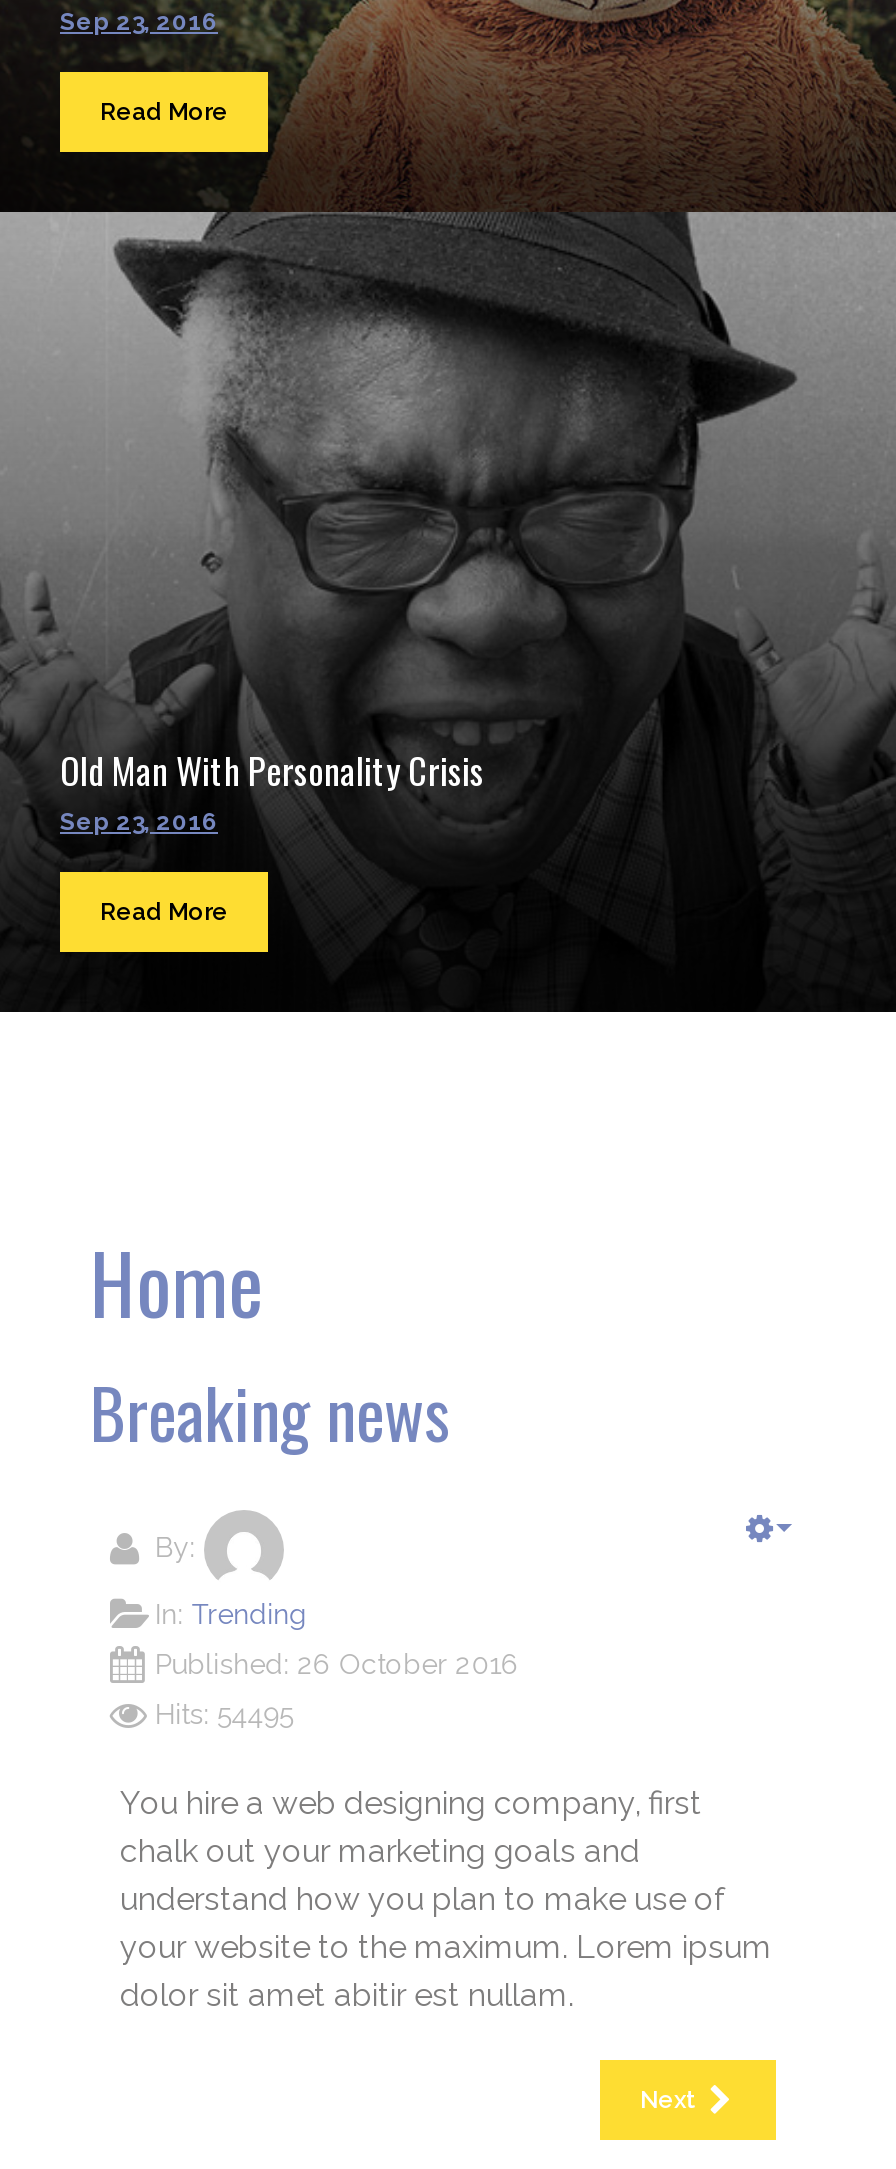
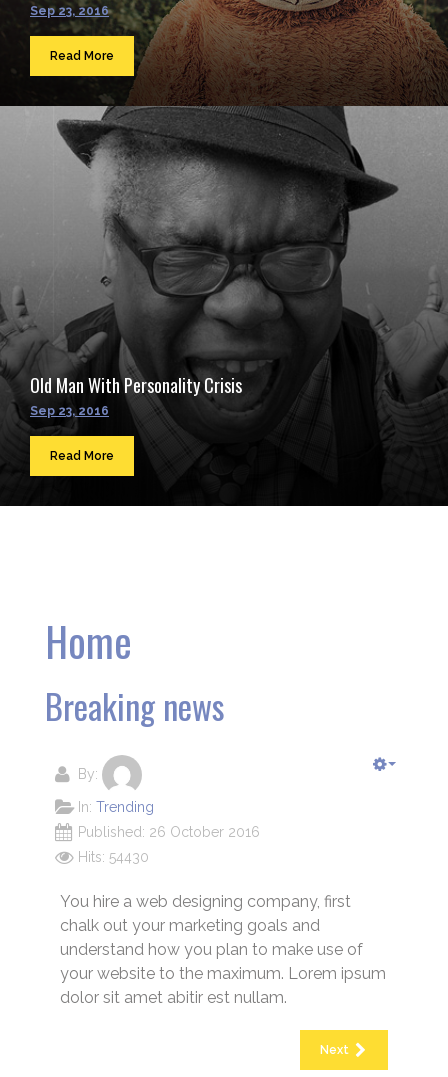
[155,1698,293,1730] Hits: 54495 -> [78,849,149,865] Hits: 54430

